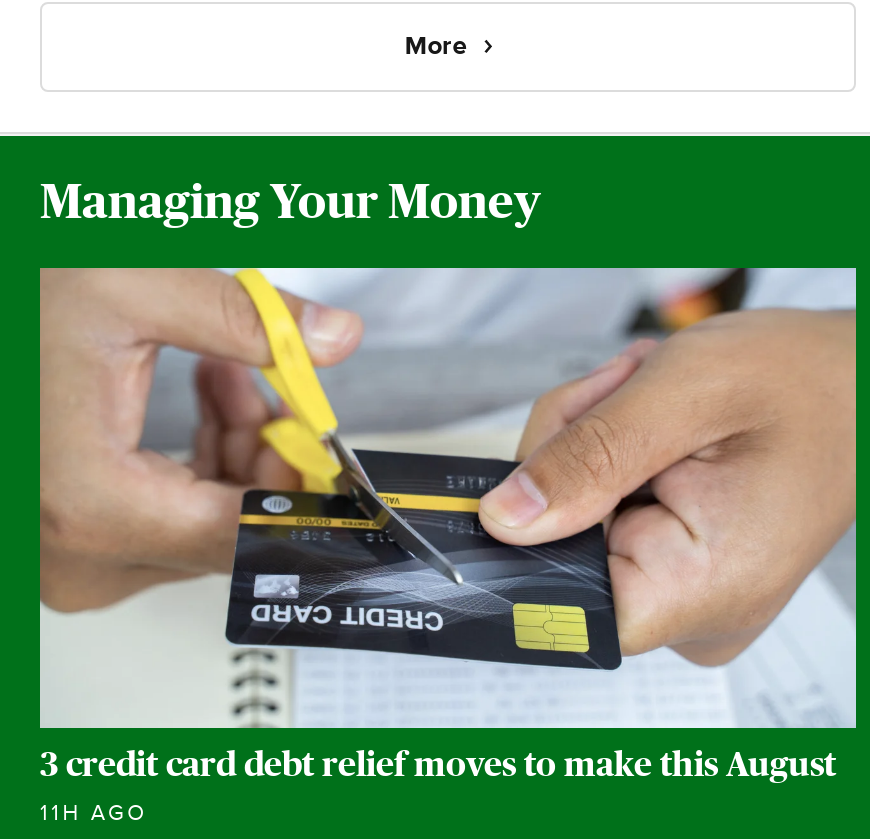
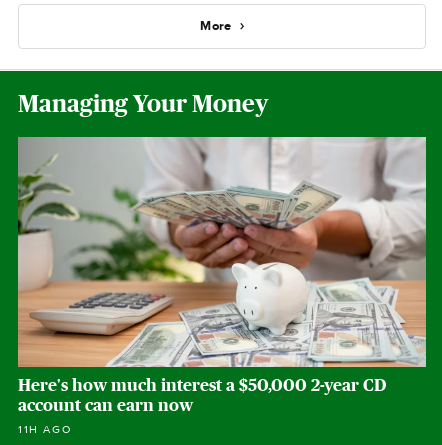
[38,268,856,784] [image] | 3 credit card debt relief moves to make this August -> [17,136,426,415] [image] | Here's how much interest a $50,000 2-year CD | account can earn now

